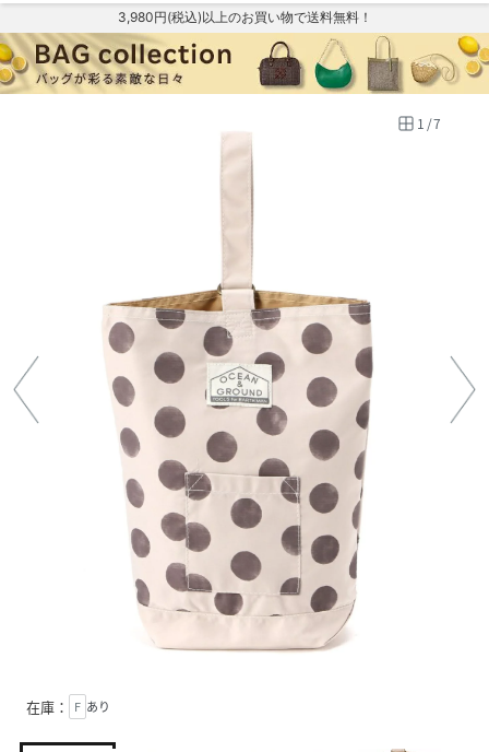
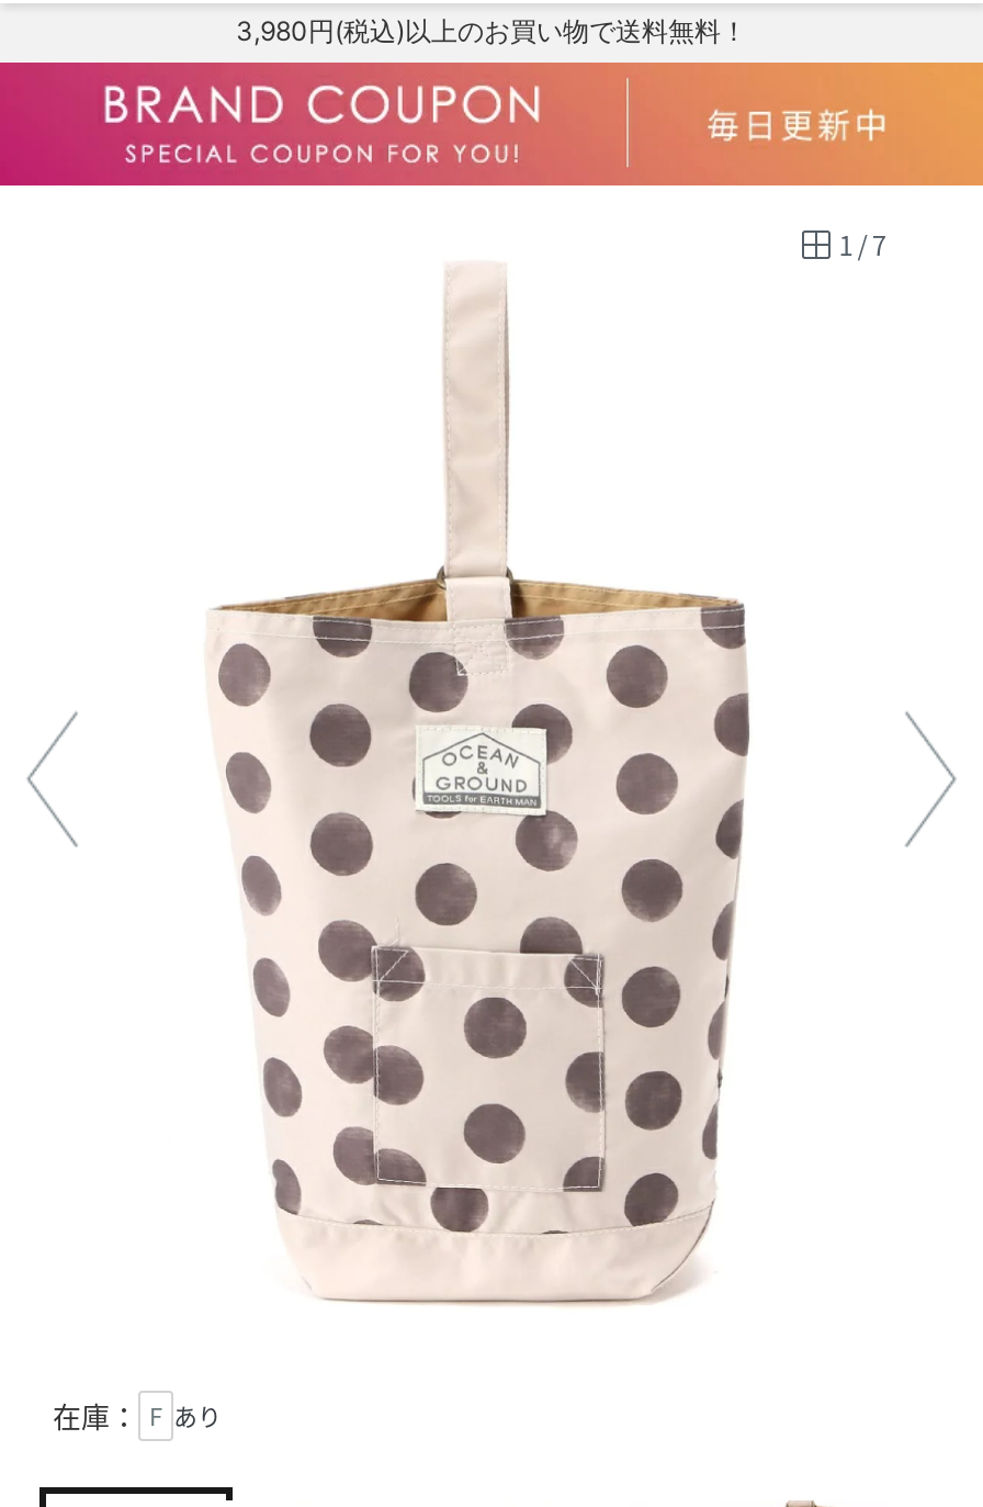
[3,32,486,95] [image] -> [7,60,976,188] [image]

